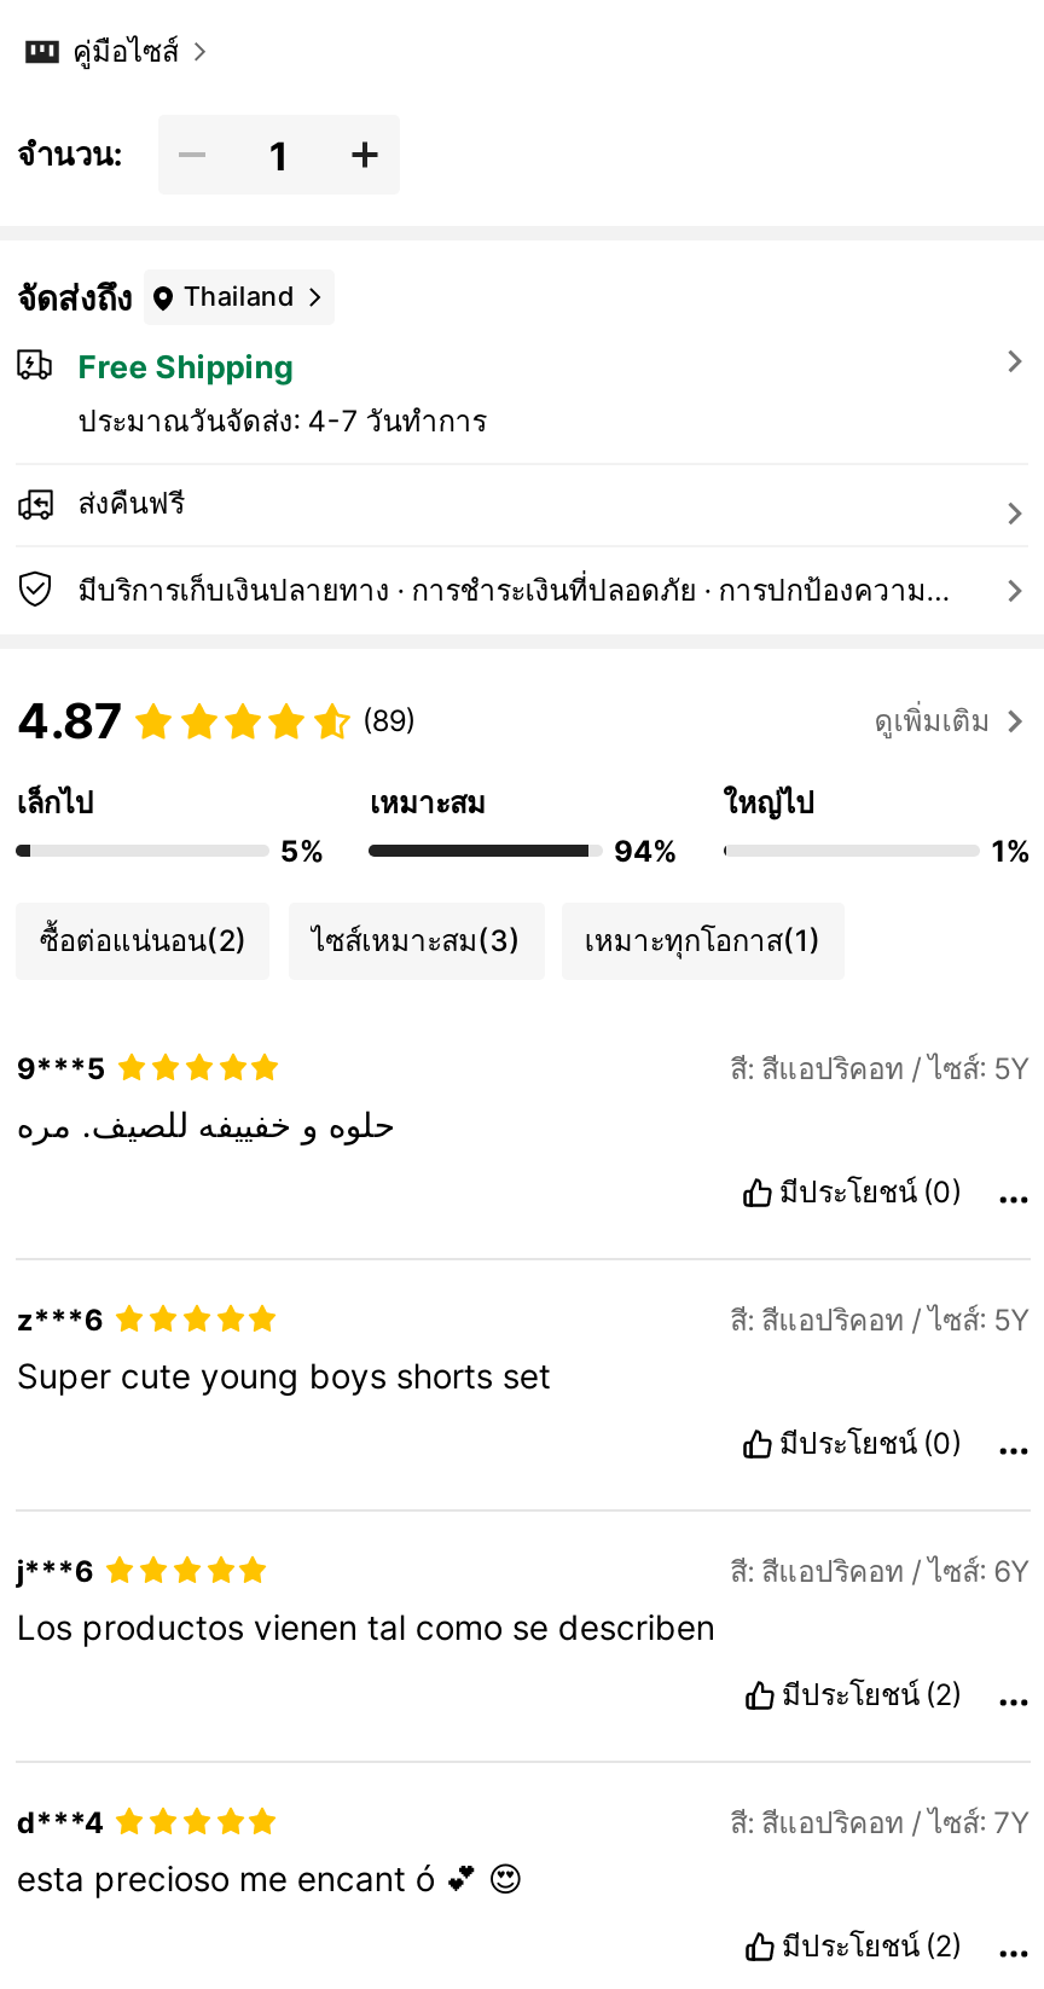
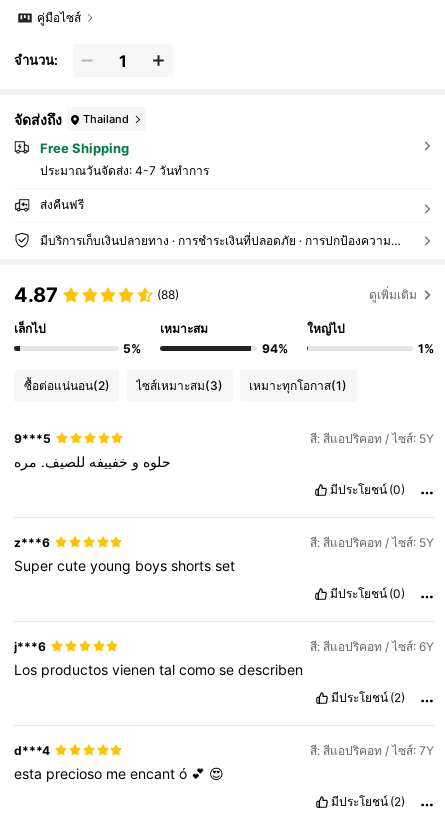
[362,701,415,738] (89) -> [157,287,179,302] (88)

